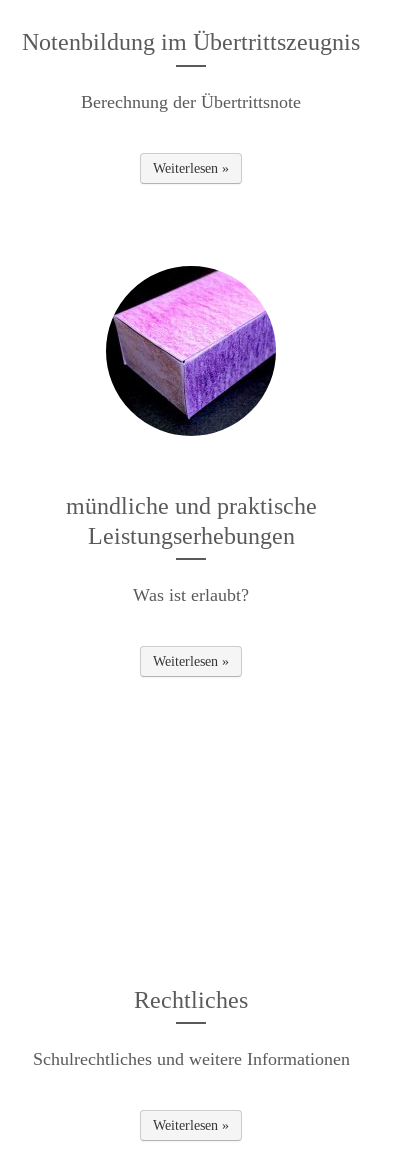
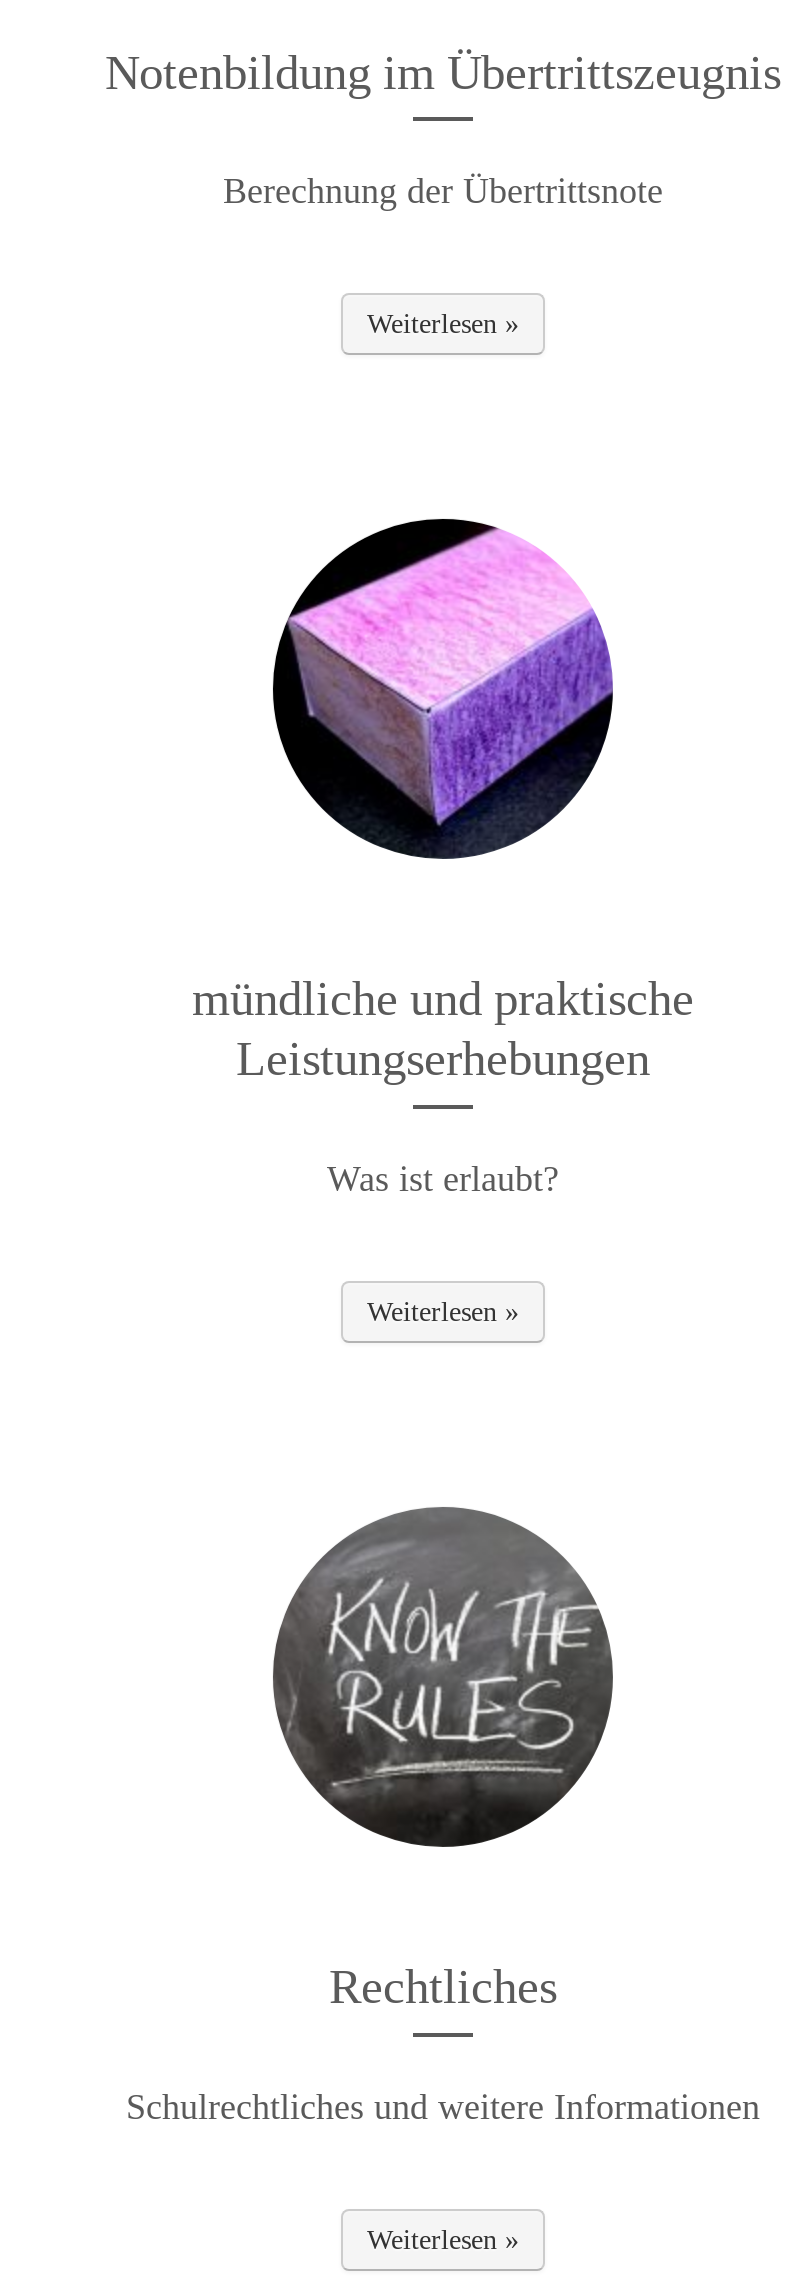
none -> [271,1506,615,1850] [image]

